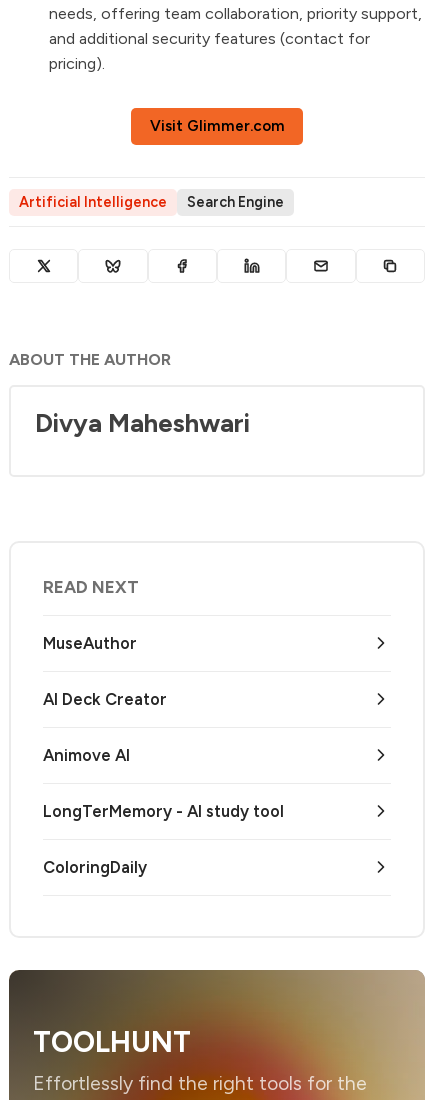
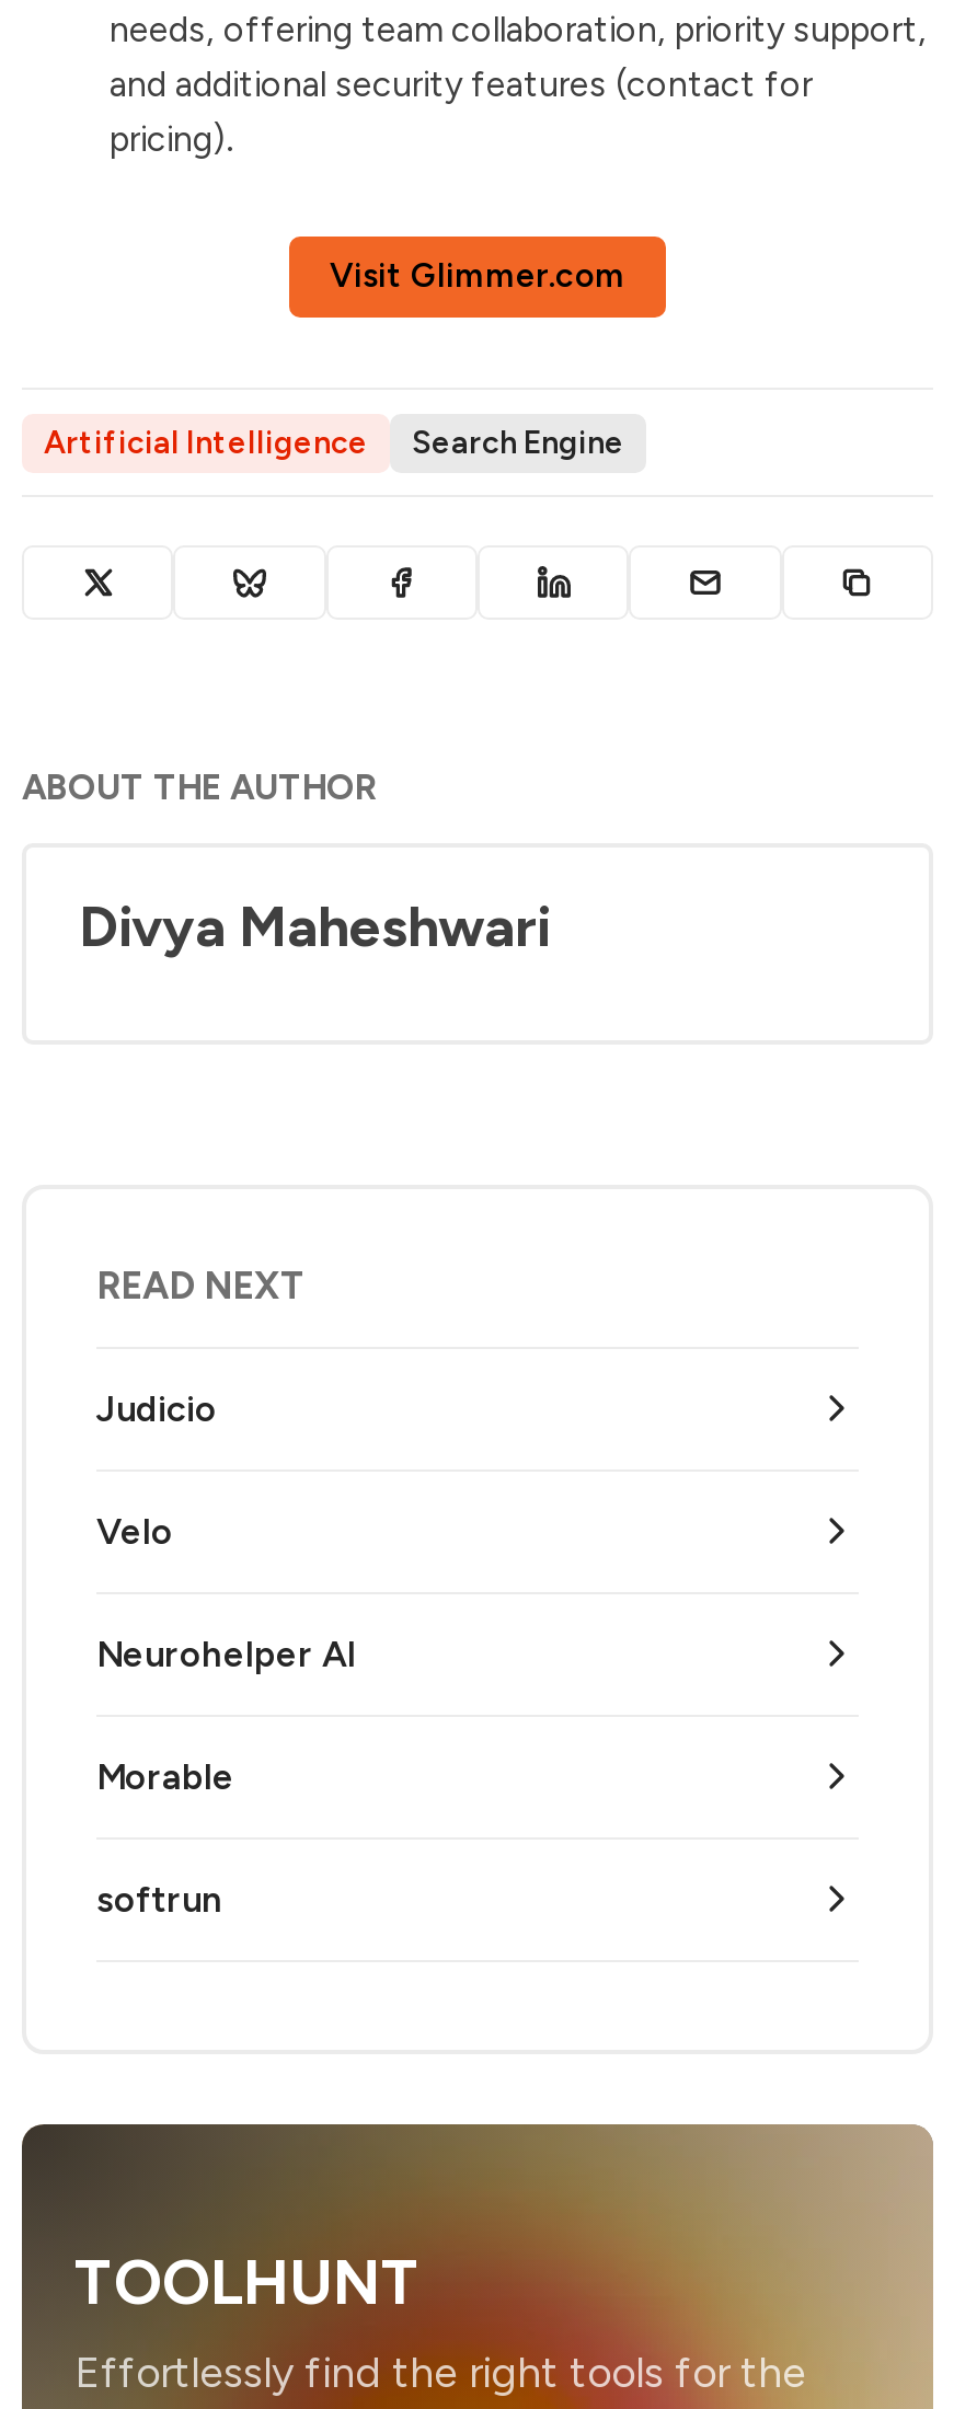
[43,632,137,652] MuseAuthor -> [96,1385,217,1429] Judicio
[43,688,167,708] AI Deck Creator -> [96,1508,173,1552] Velo
[43,744,130,764] Animove AI -> [96,1630,355,1674] Neurohelper AI
[43,800,284,820] LongTerMemory - AI study tool -> [96,1753,234,1797] Morable
[43,856,147,876] ColoringDaily -> [96,1876,223,1920] softrun

